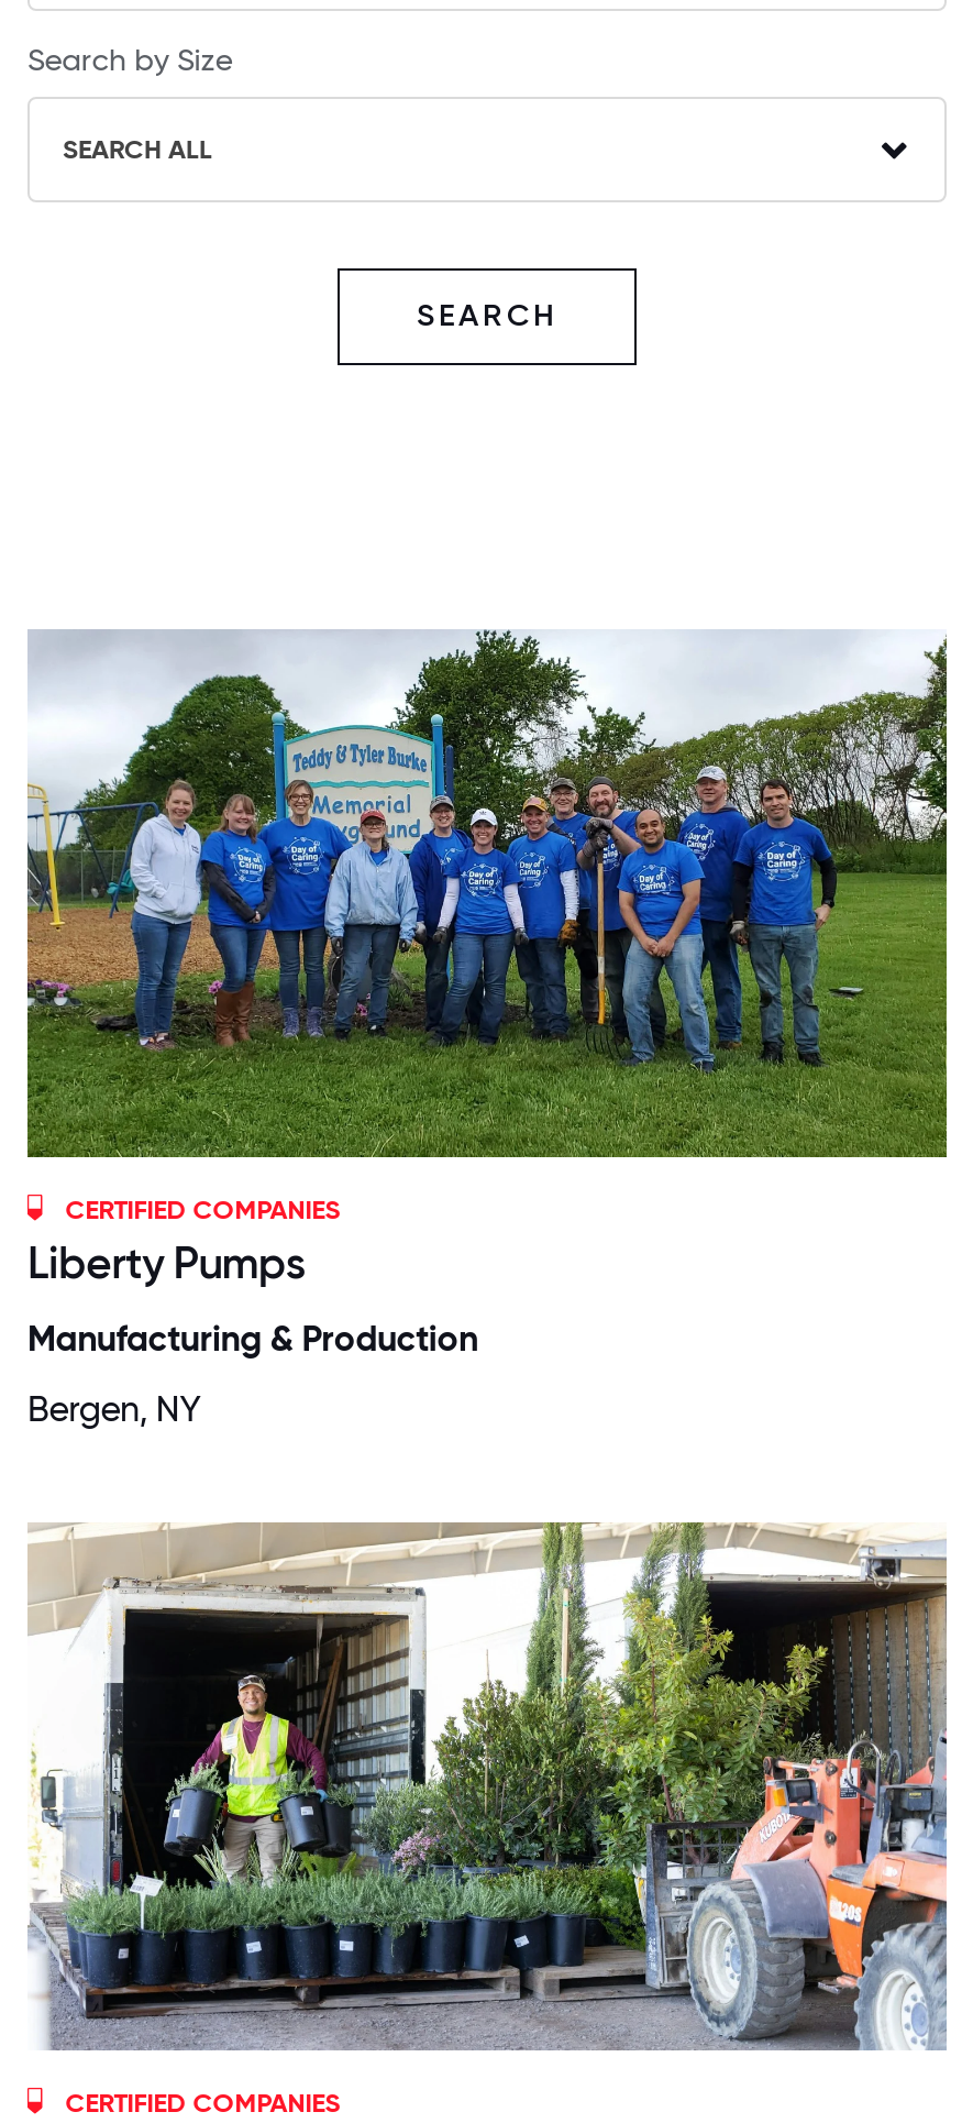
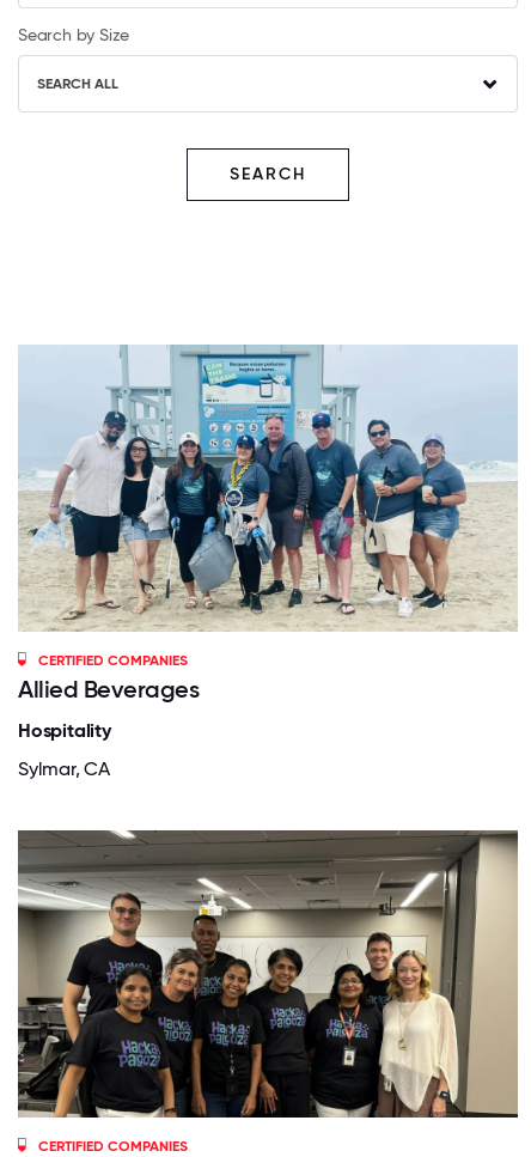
[25,629,949,1289] [image] | Liberty Pumps -> [18,345,518,703] [image] | Allied Beverages
[27,1317,478,1359] Manufacturing & Production -> [18,719,111,741] Hospitality
[27,1388,201,1429] Bergen, NY -> [18,757,110,780] Sylmar, CA
[27,1522,949,2050] [image] -> [17,829,519,1119] [image]

